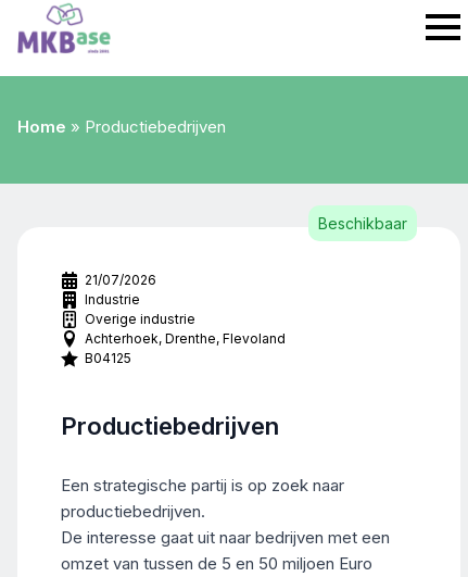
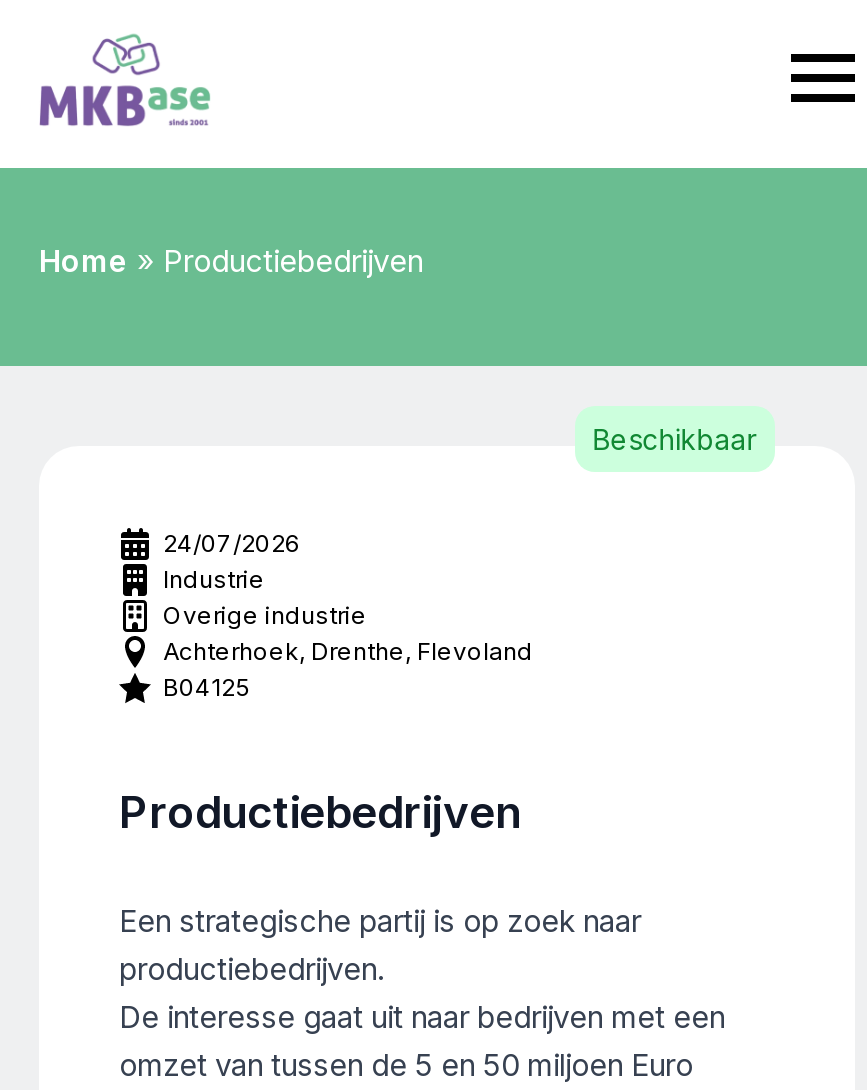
[85,272,156,288] 21/07/2026 -> [163,528,301,558] 24/07/2026

